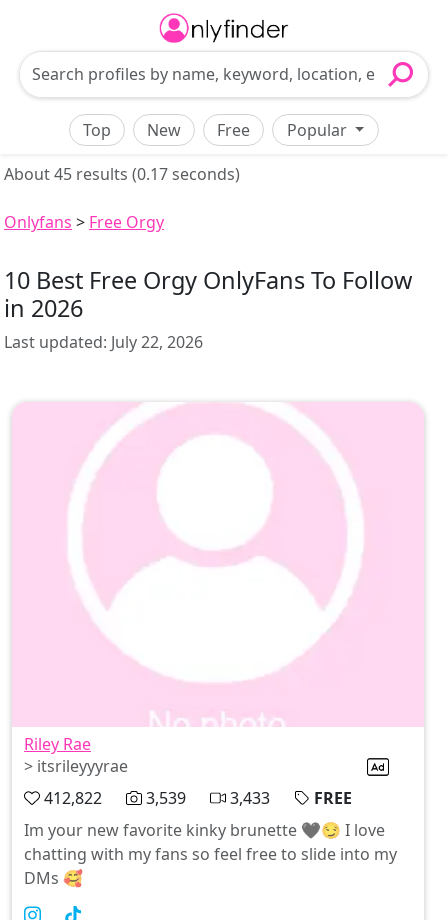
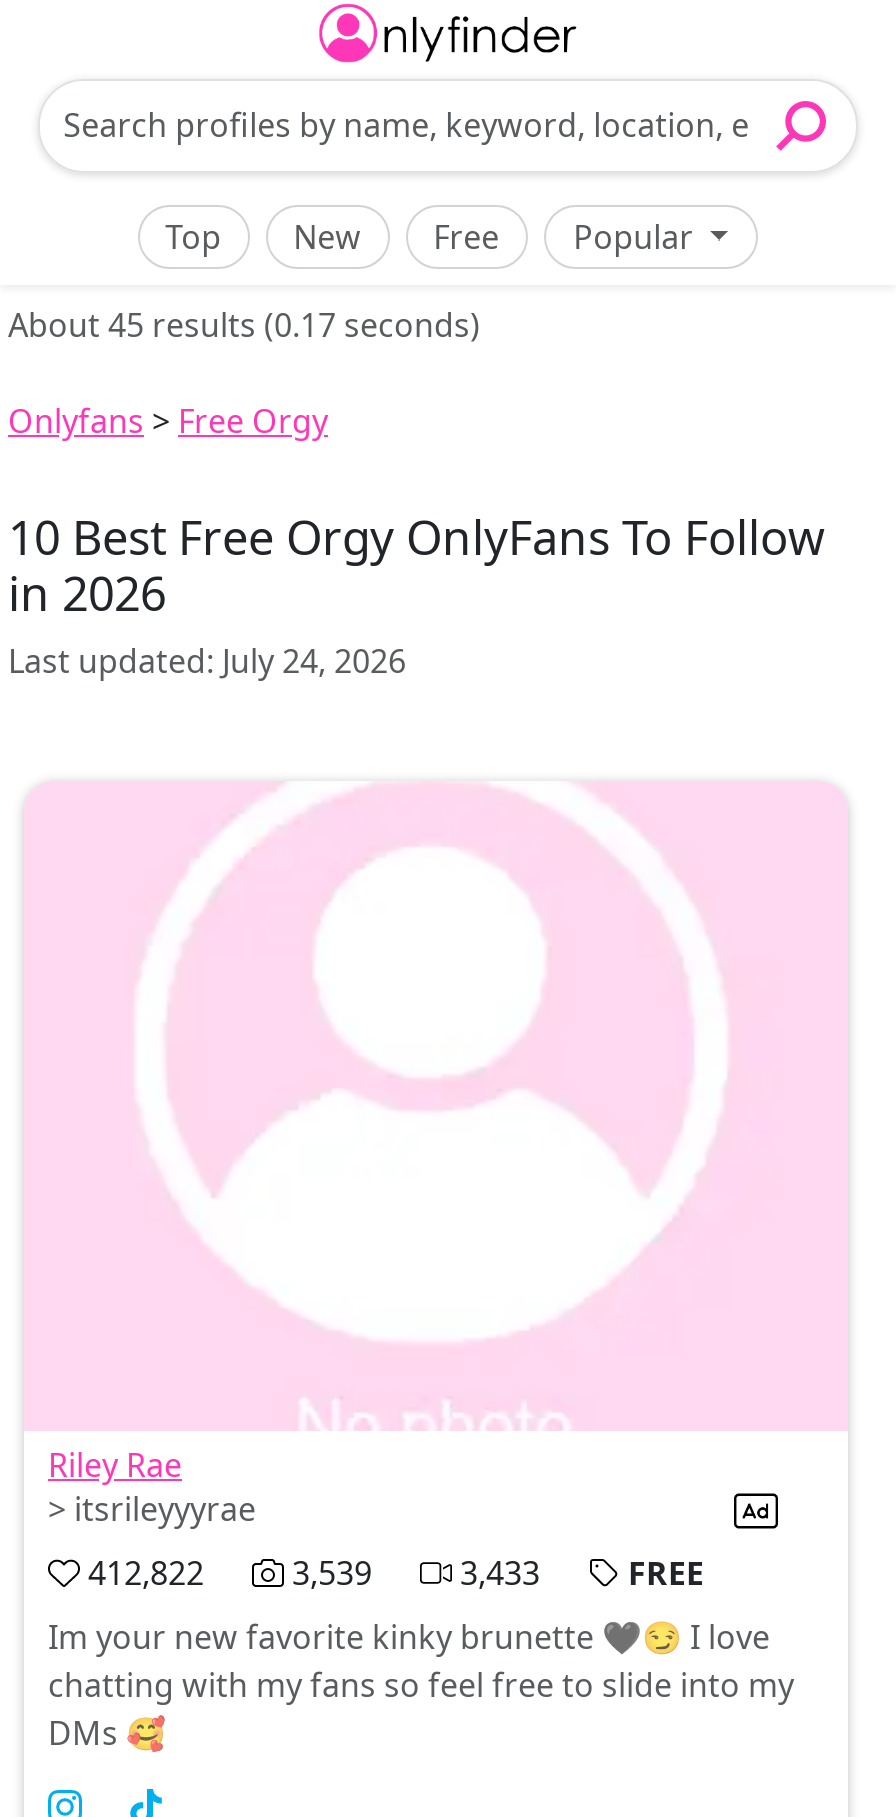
[4,331,203,353] Last updated: July 22, 2026 -> [8,638,406,682] Last updated: July 24, 2026

